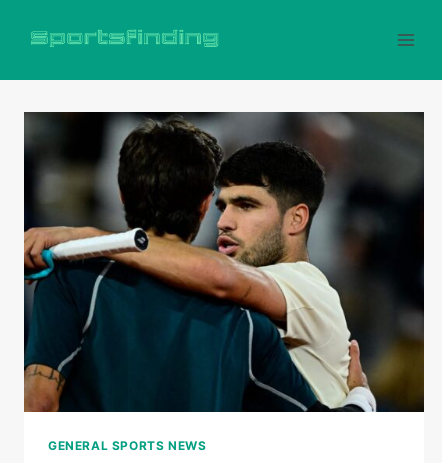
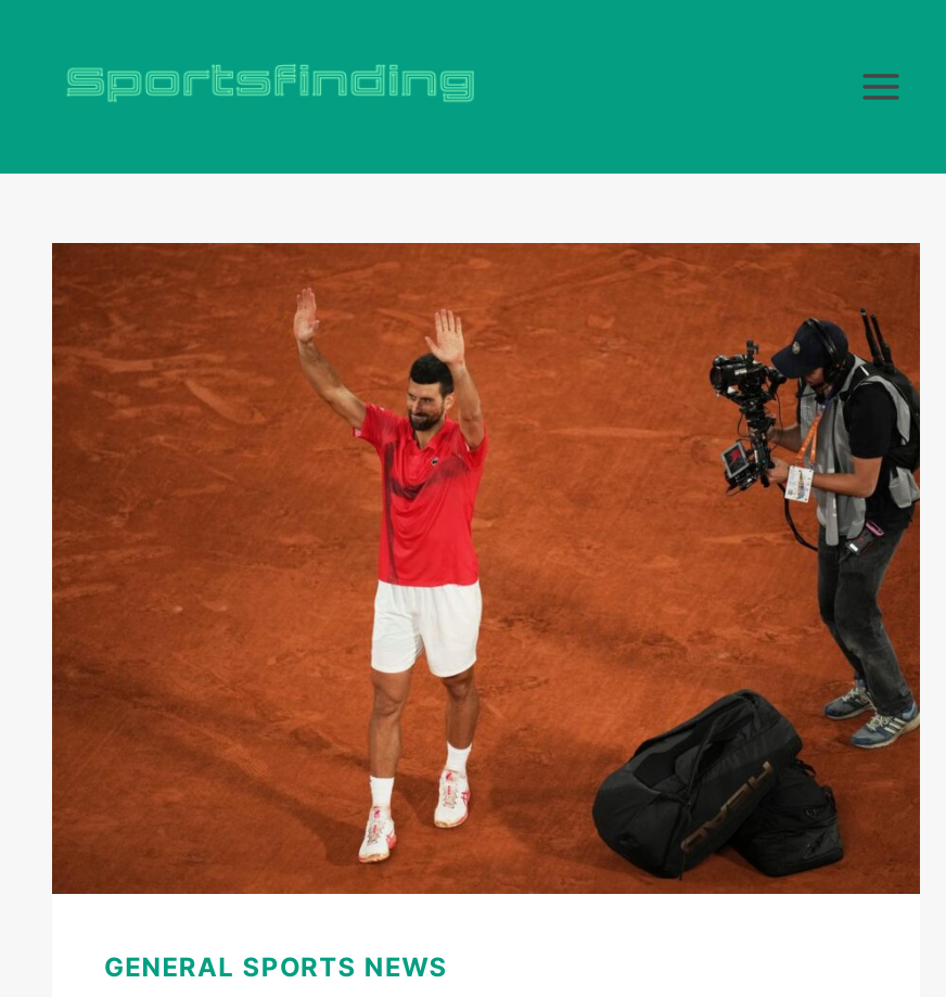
[23,111,425,413] [image] -> [50,241,922,896] [image]

